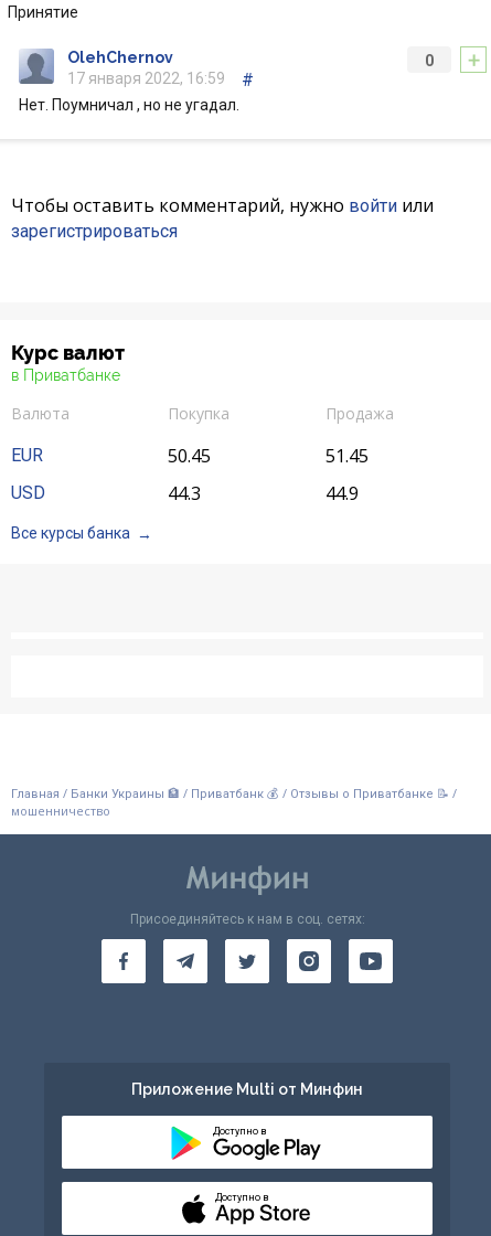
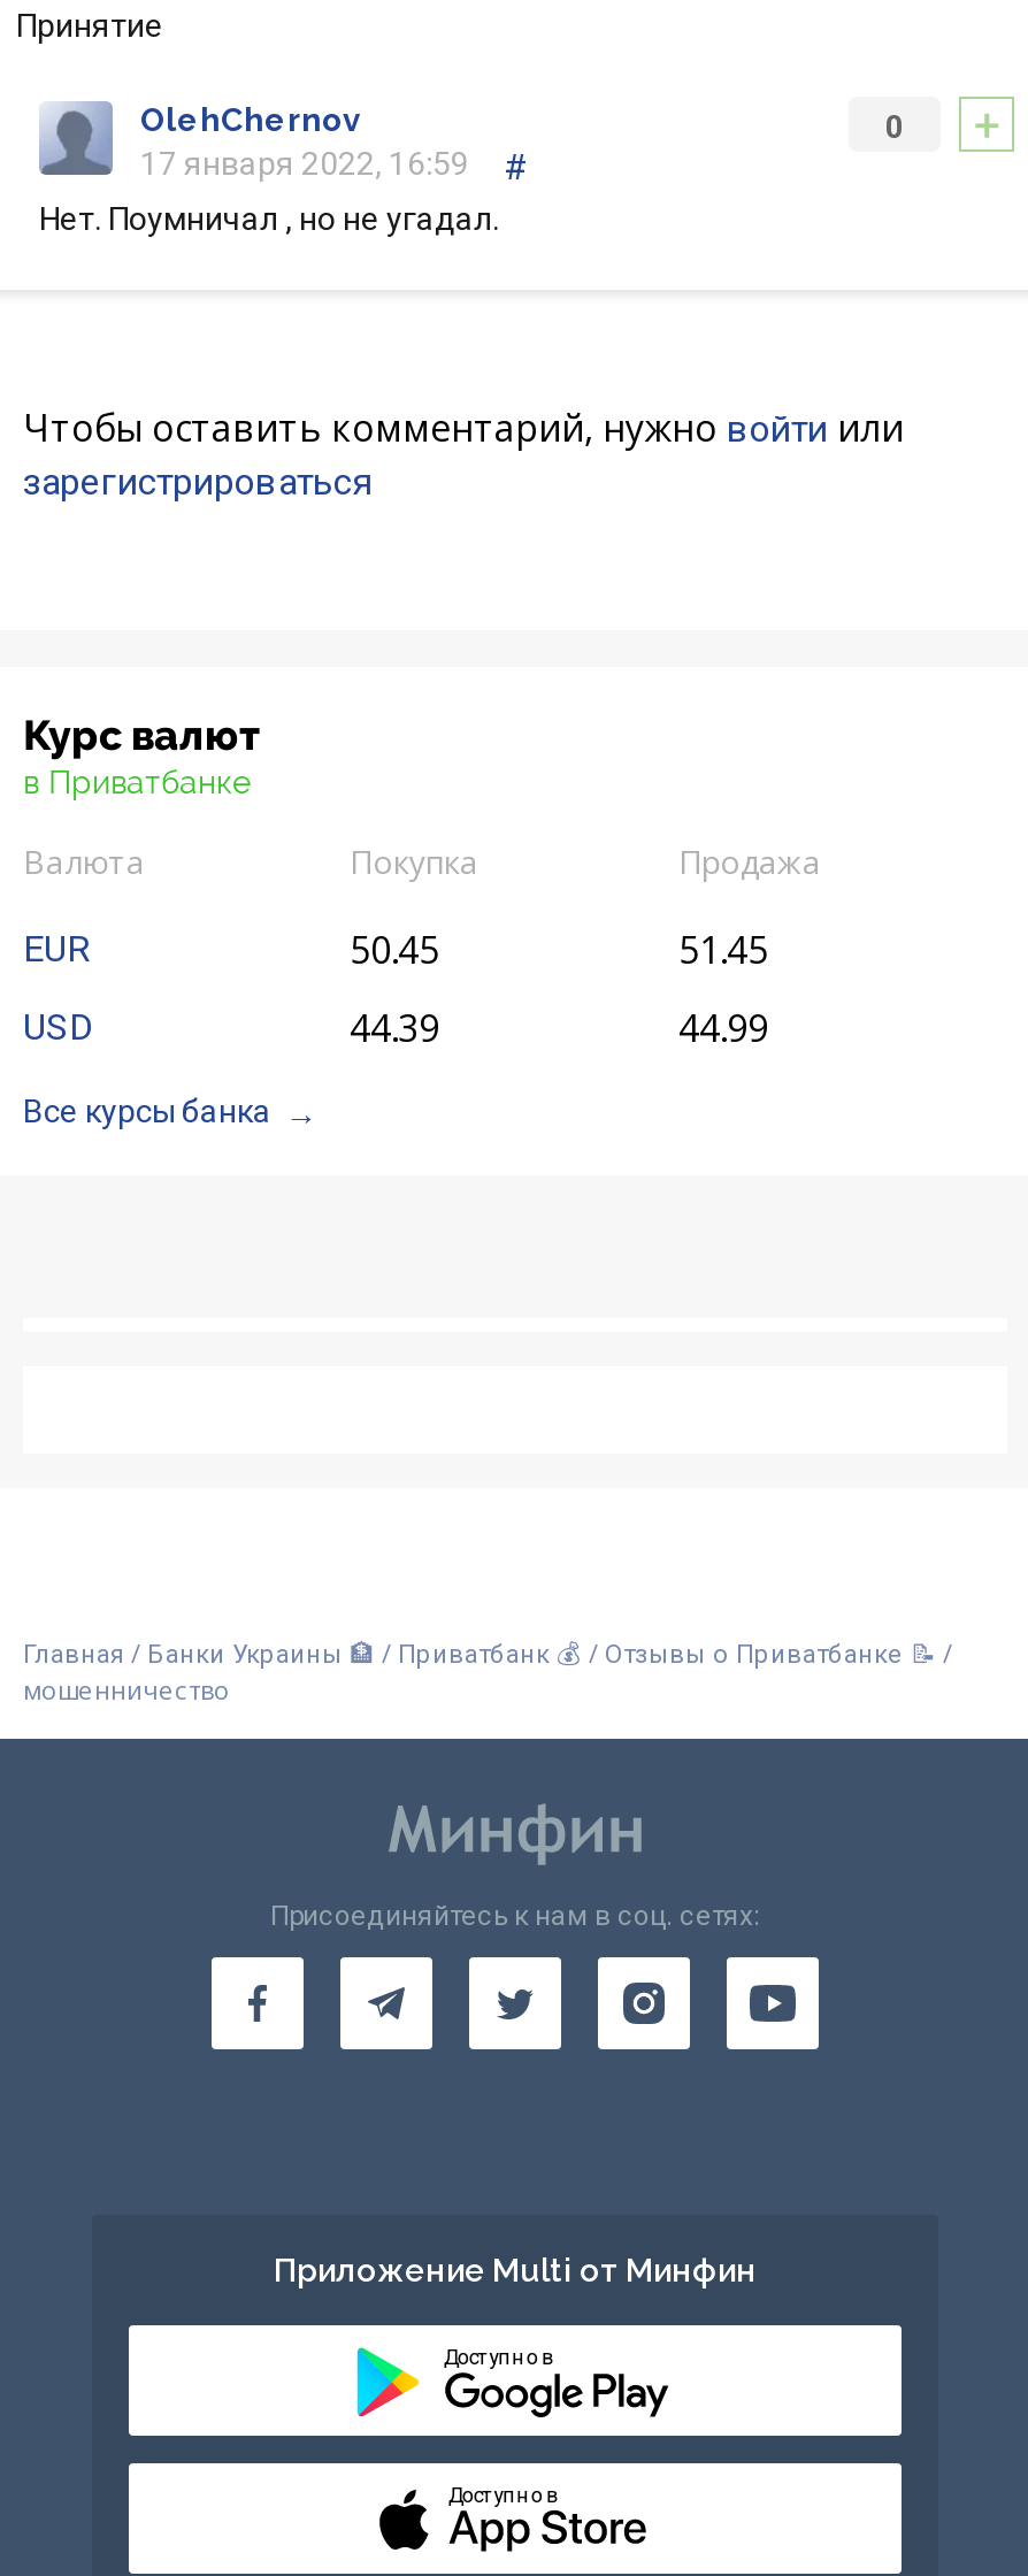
[168,481,201,505] 44.3 -> [350,1003,439,1053] 44.39
[325,481,359,505] 44.9 -> [678,1003,768,1053] 44.99

